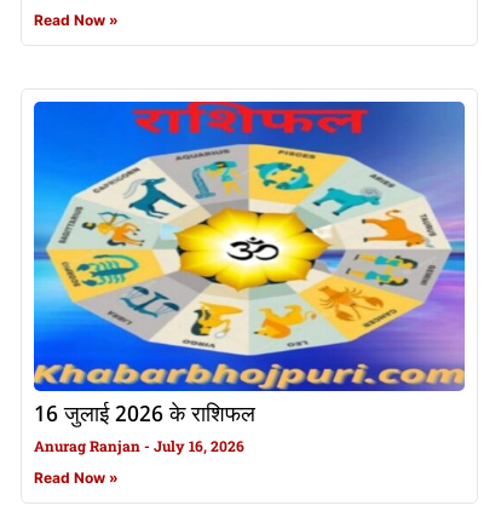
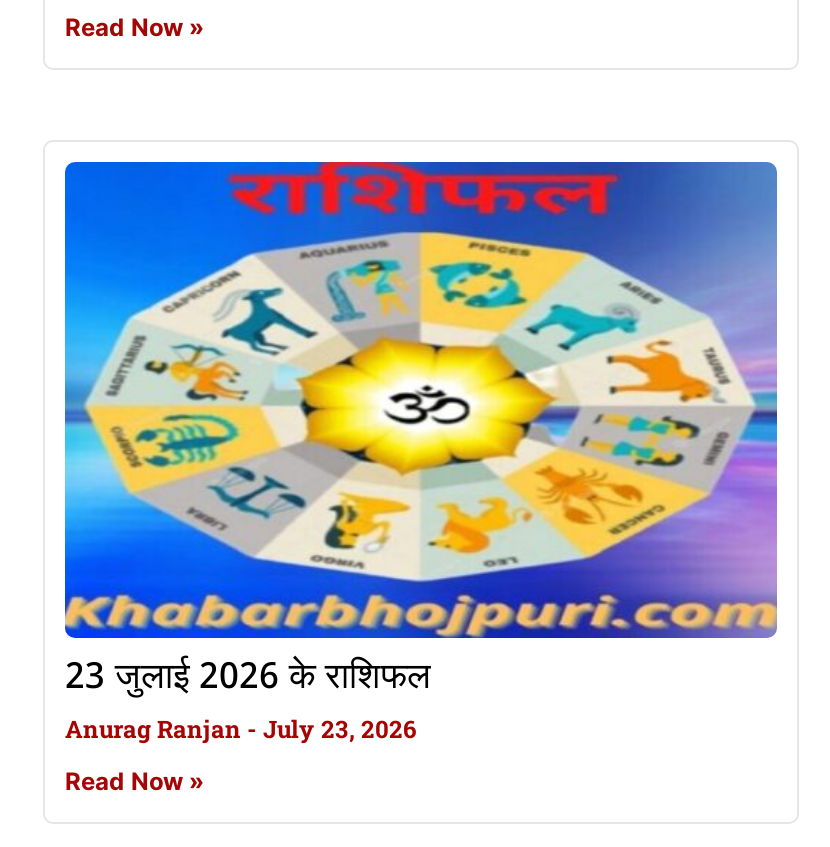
[34,400,255,429] 16 जुलाई 2026 के राशिफल -> [65,654,431,702] 23 जुलाई 2026 के राशिफल
[34,435,244,455] Anurag Ranjan July 16, 2026 -> [65,712,417,744] Anurag Ranjan July 23, 2026

